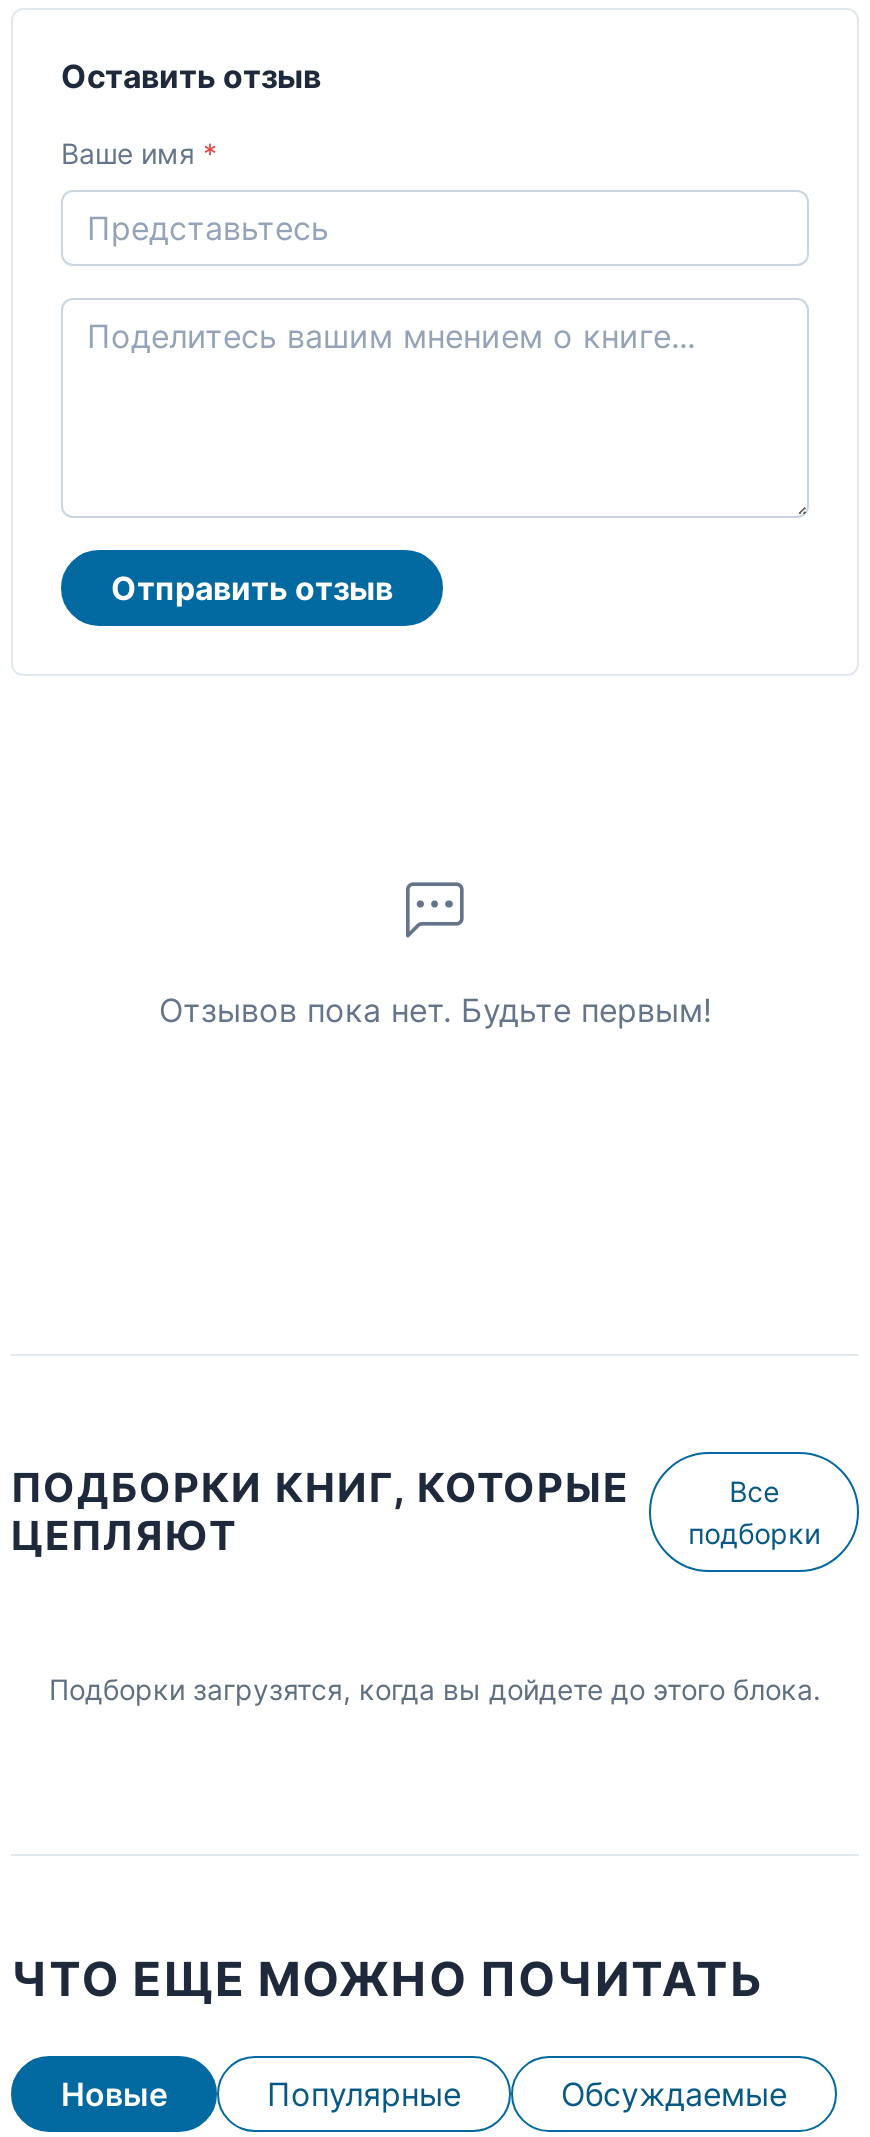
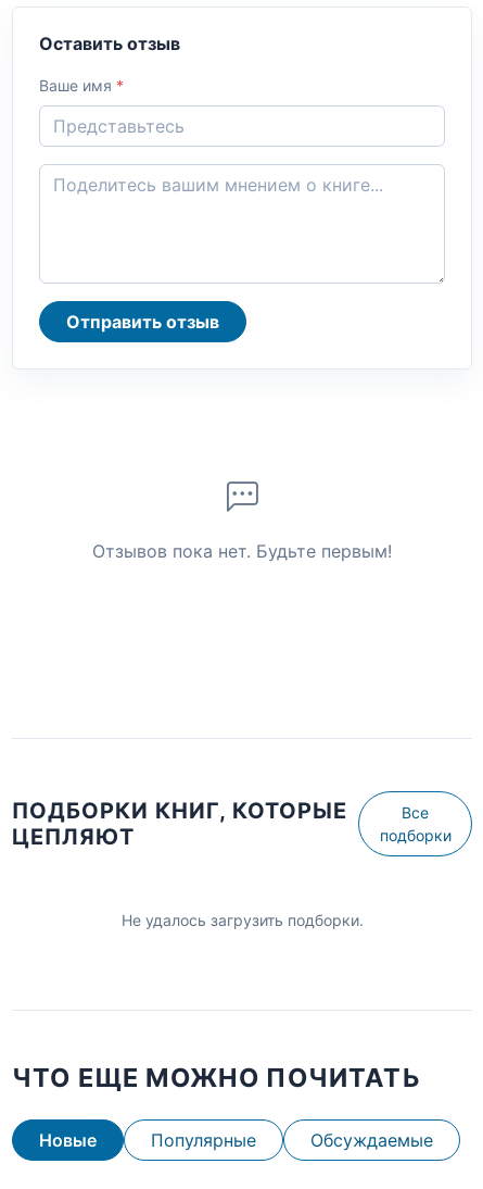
[49,1672,821,1706] Подборки загрузятся, когда вы дойдете до этого блока. -> [121,911,363,929] Не удалось загрузить подборки.

